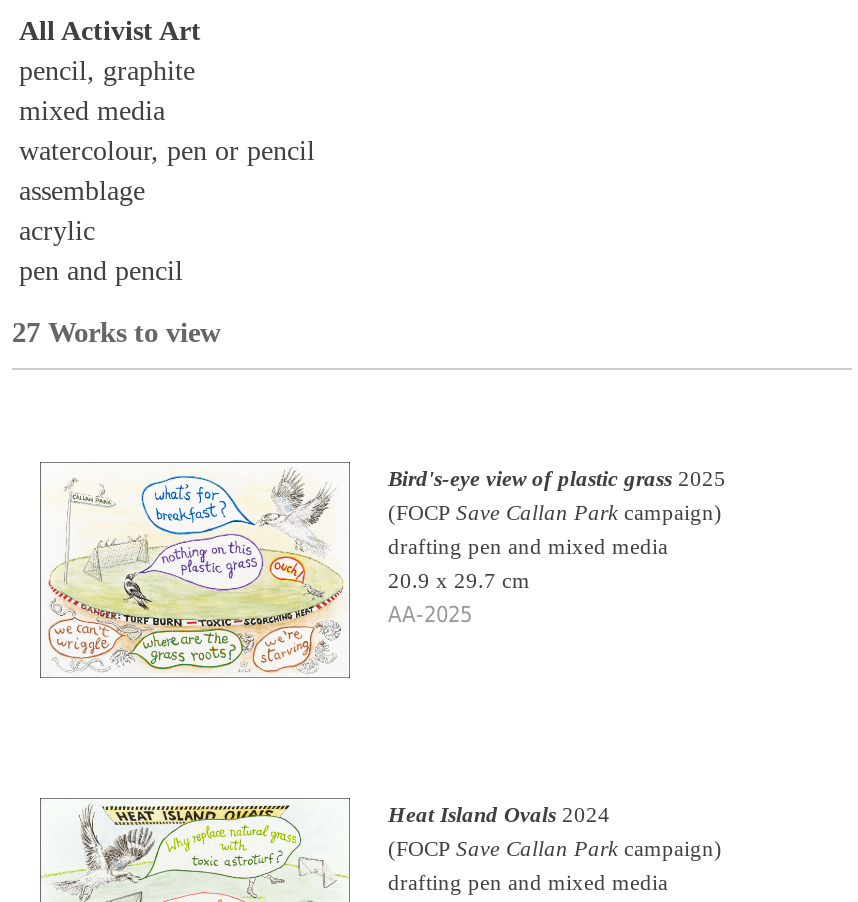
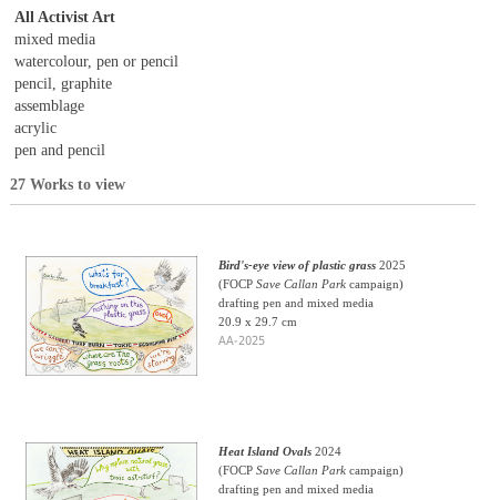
moved [19,55,195,85] -> [14,75,111,92]: pencil, graphite
moved [19,95,315,165] -> [14,31,178,70]: mixed media | watercolour, pen or pencil

